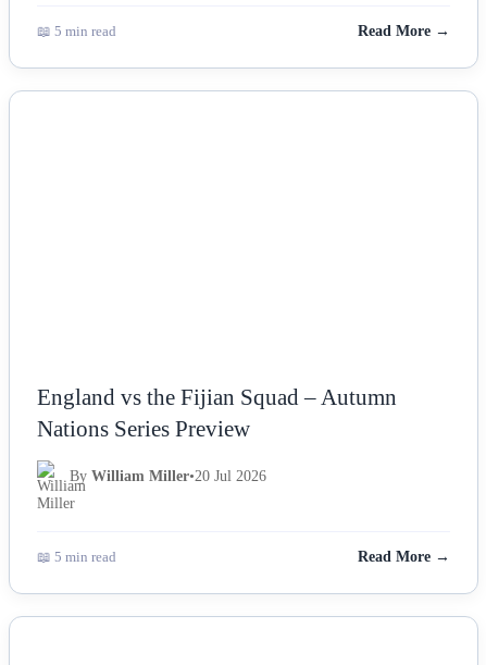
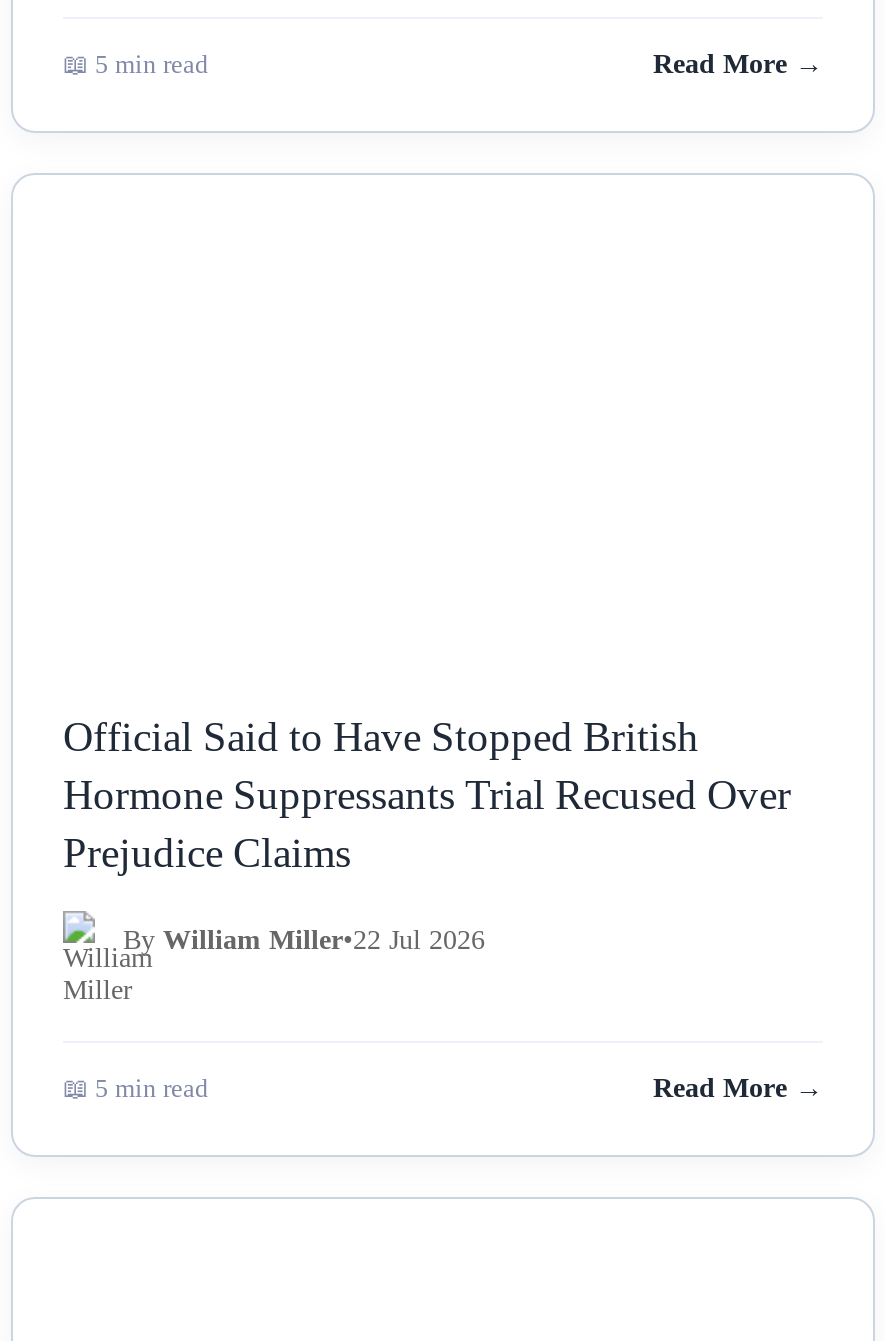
[37,384,397,441] England vs the Fijian Squad – Autumn | Nations Series Preview -> [63,713,791,875] Official Said to Have Stopped British | Hormone Suppressants Trial Recused Over | Prejudice Claims
[70,468,266,484] By William Miller•20 Jul 2026 -> [123,925,485,955] By William Miller•22 Jul 2026

